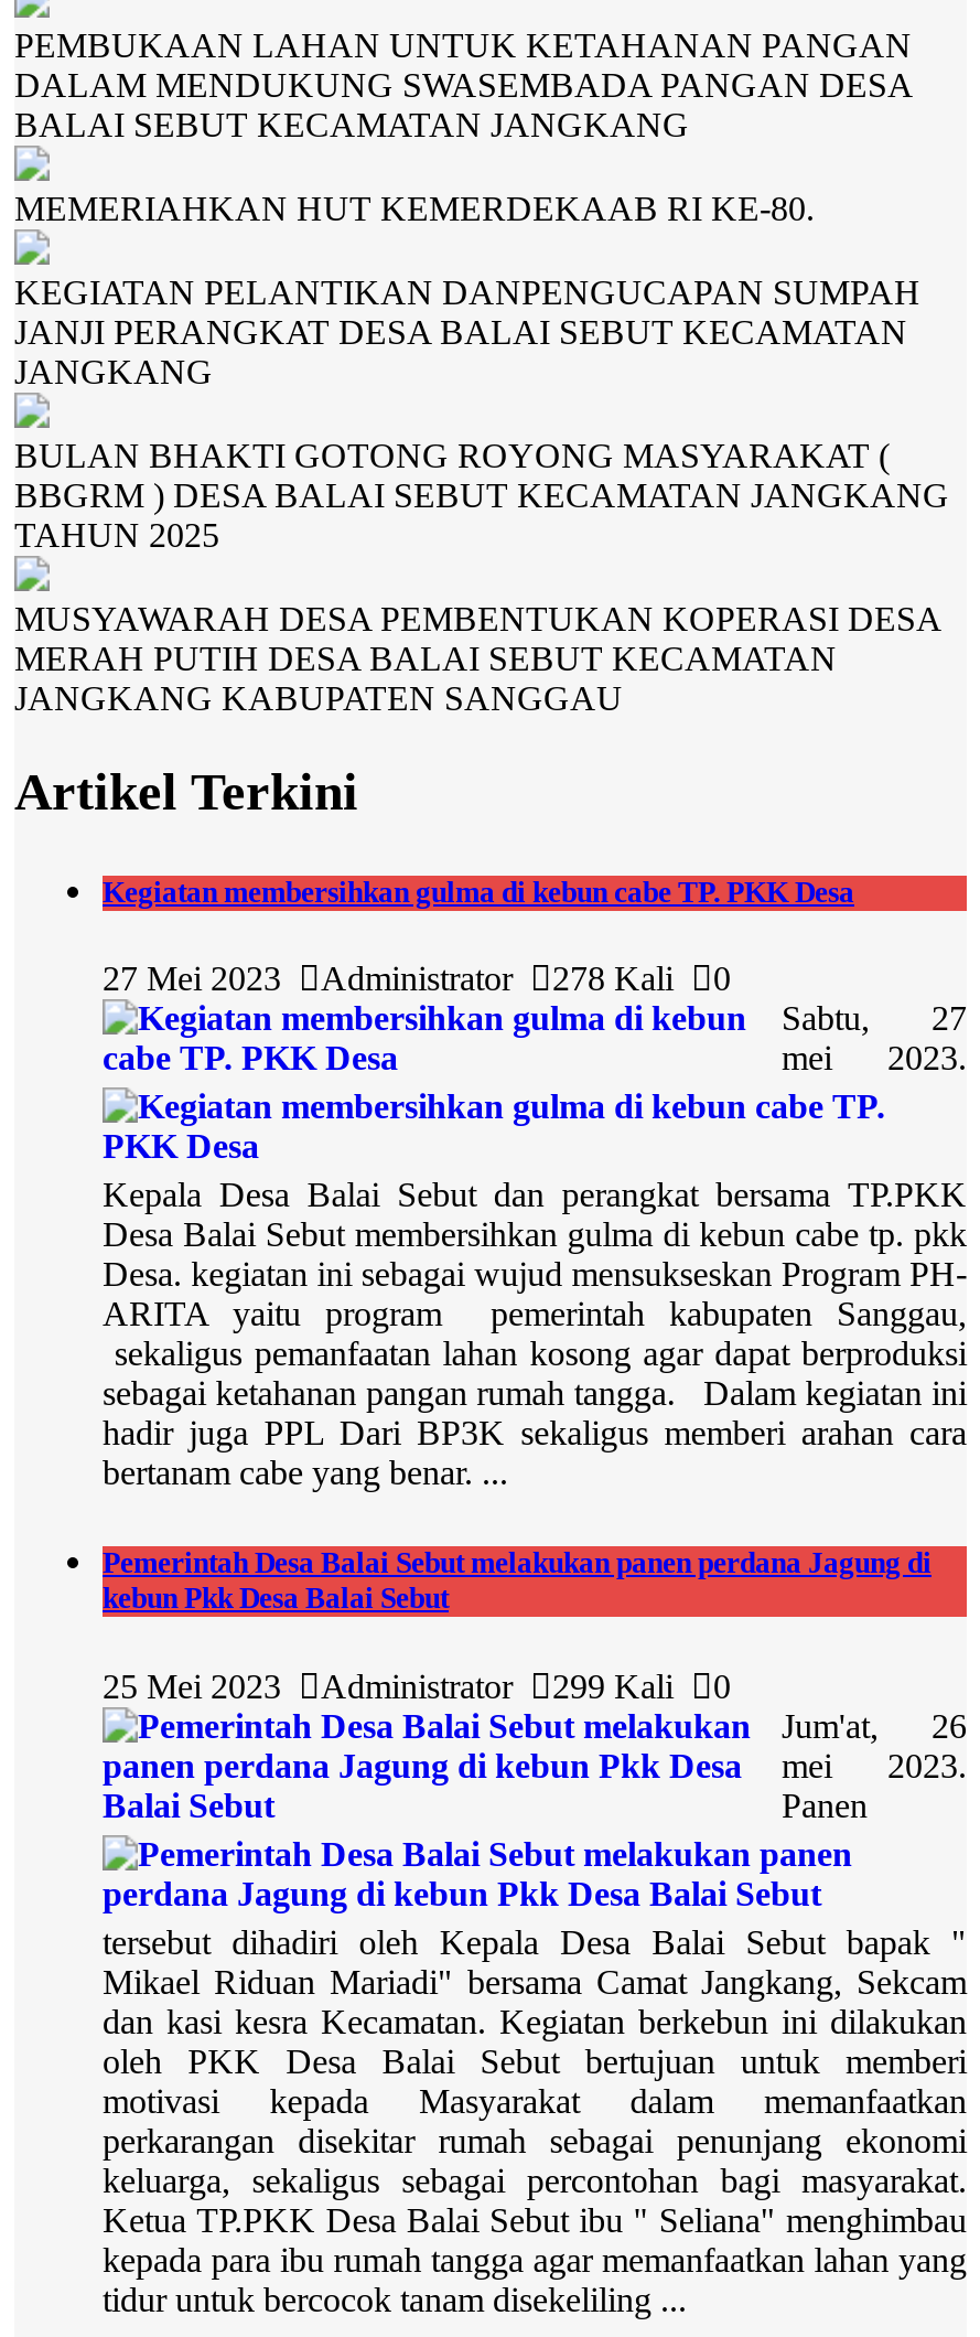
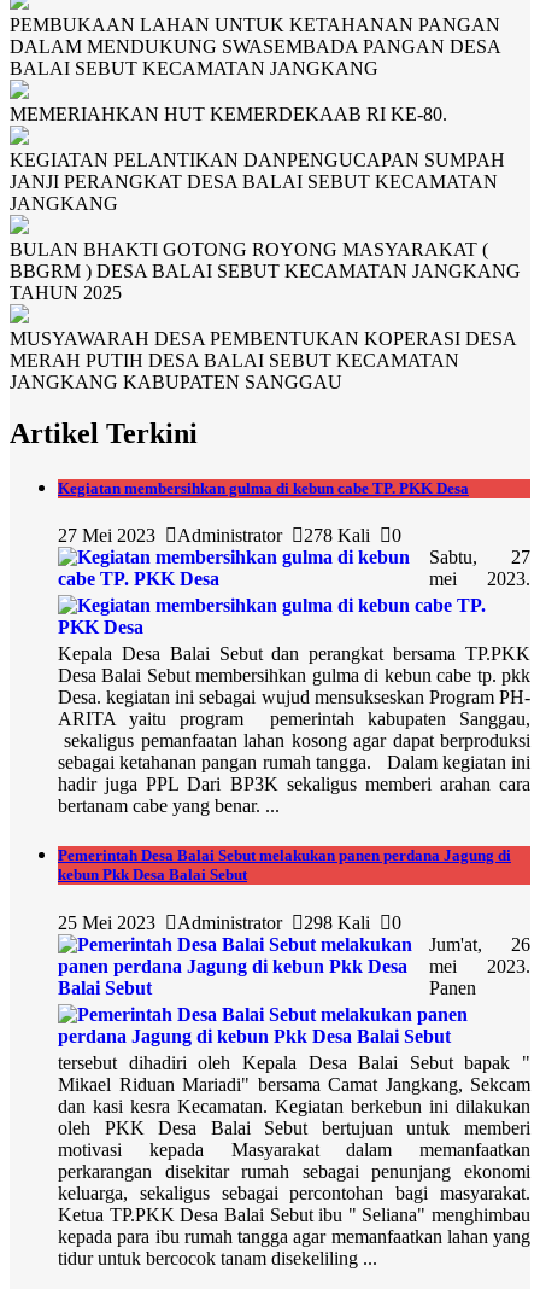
[103,1667,740,1704] 25 Mei 2023 Administrator 299 Kali 0 -> [58,912,406,932] 25 Mei 2023 Administrator 298 Kali 0

